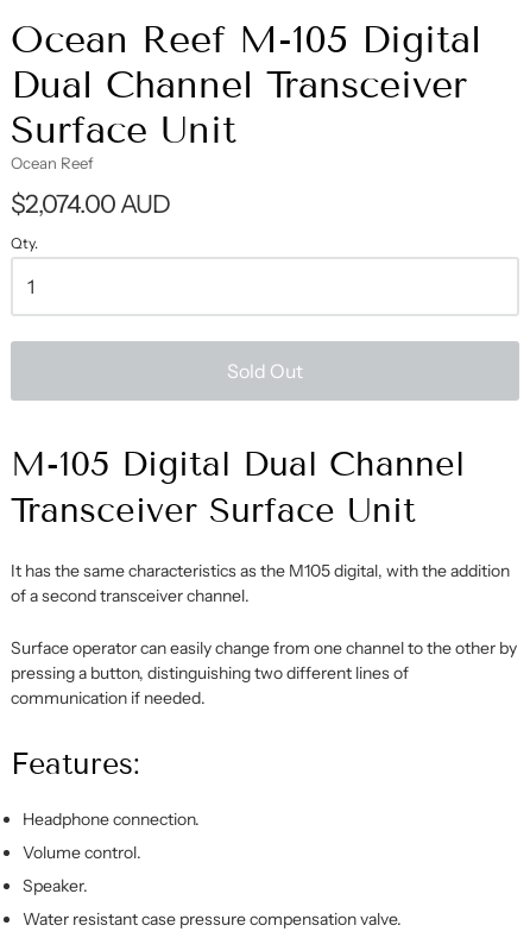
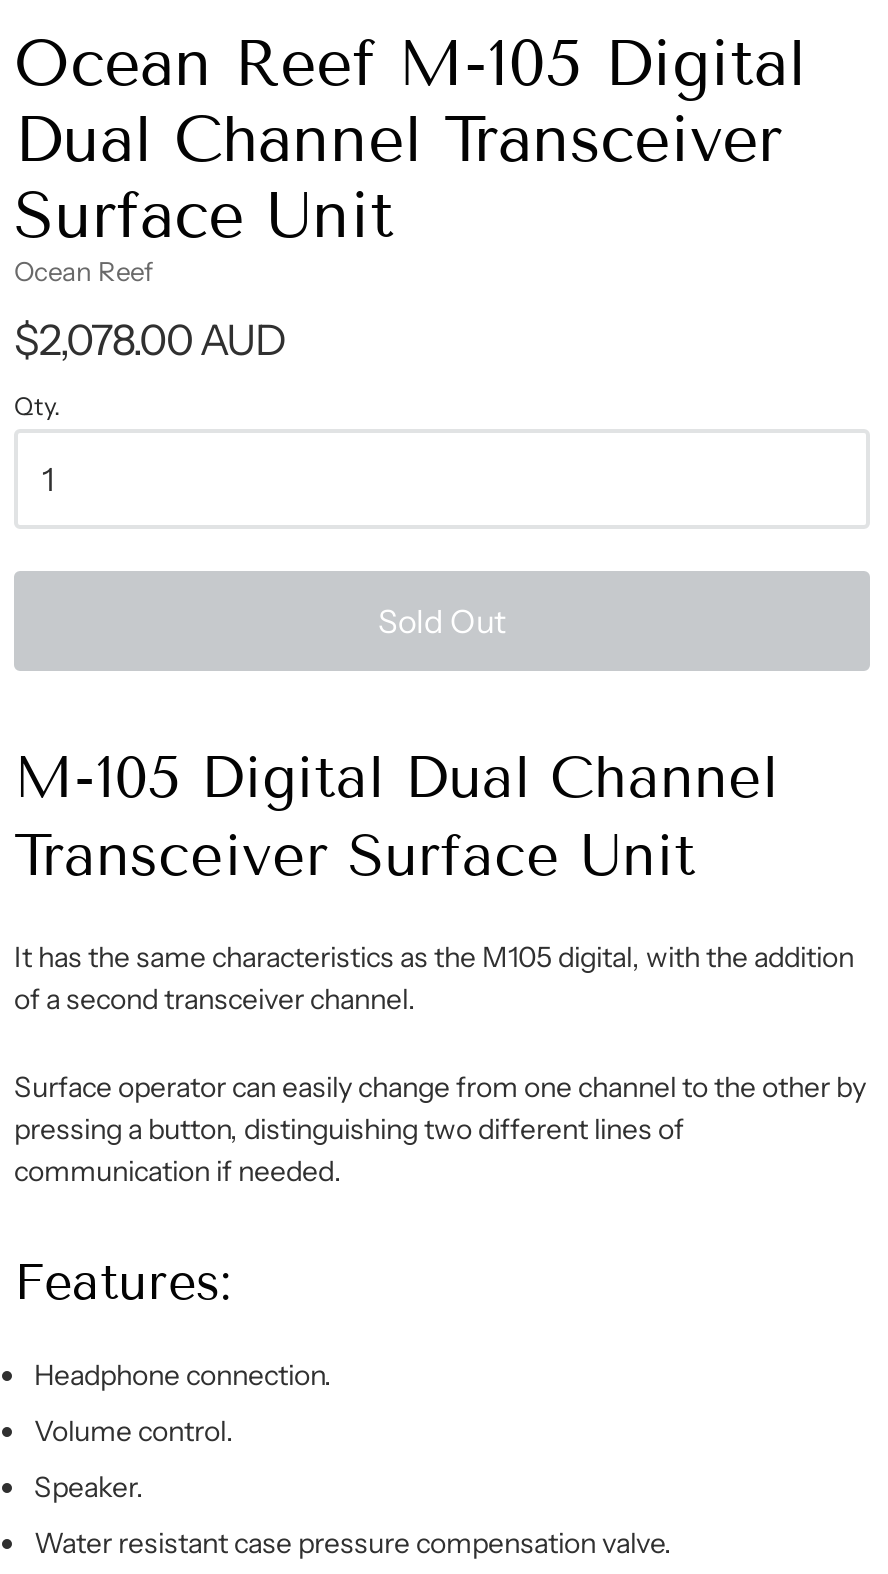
[11,189,171,219] $2,074.00 AUD -> [14,315,286,365] $2,078.00 AUD

